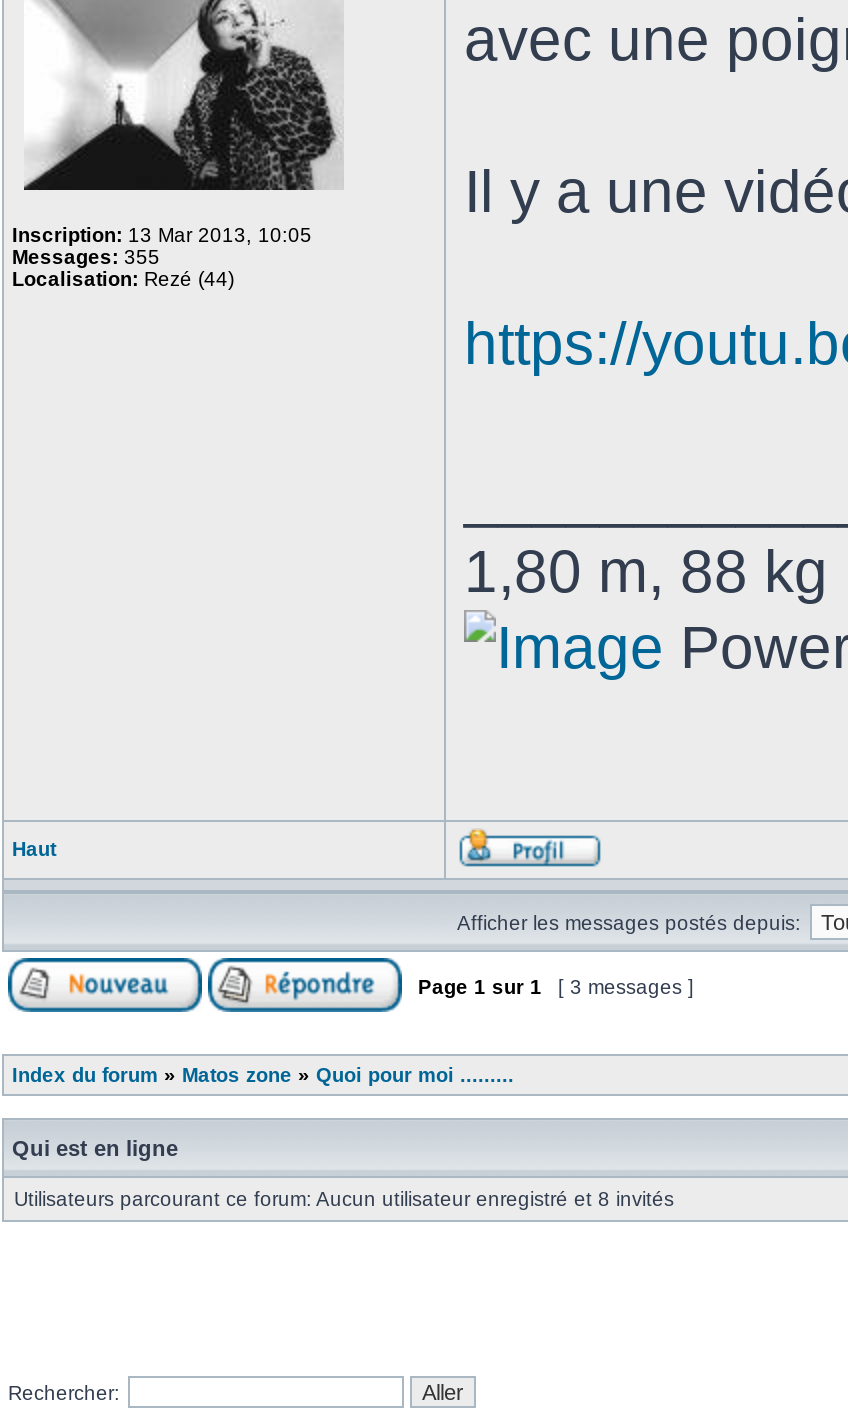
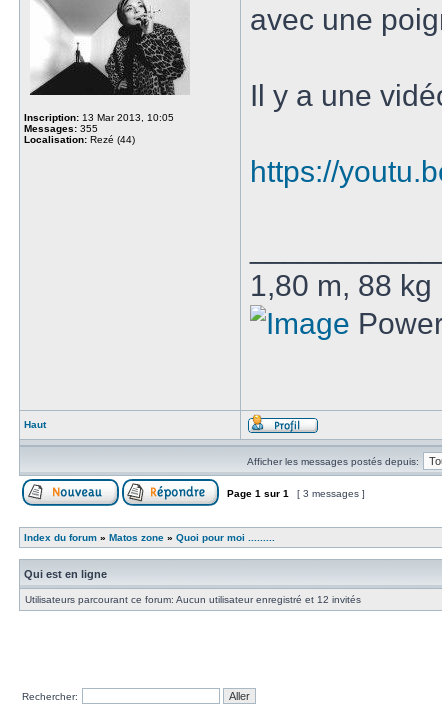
[14,1188,674,1210] Utilisateurs parcourant ce forum: Aucun utilisateur enregistré et 8 invités -> [25,594,361,605] Utilisateurs parcourant ce forum: Aucun utilisateur enregistré et 12 invités

